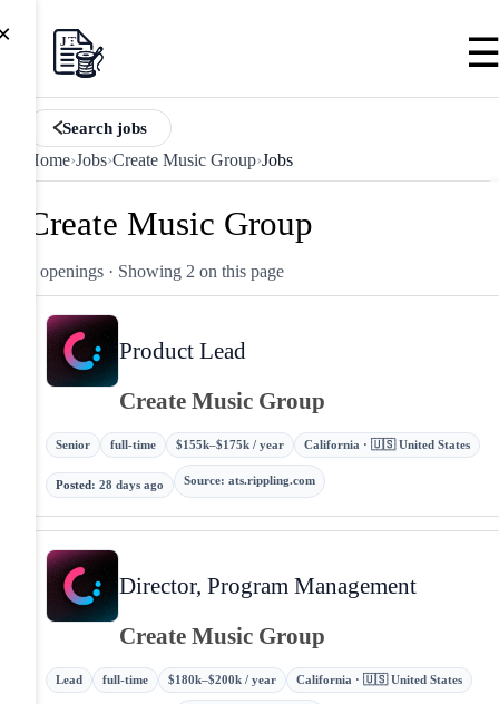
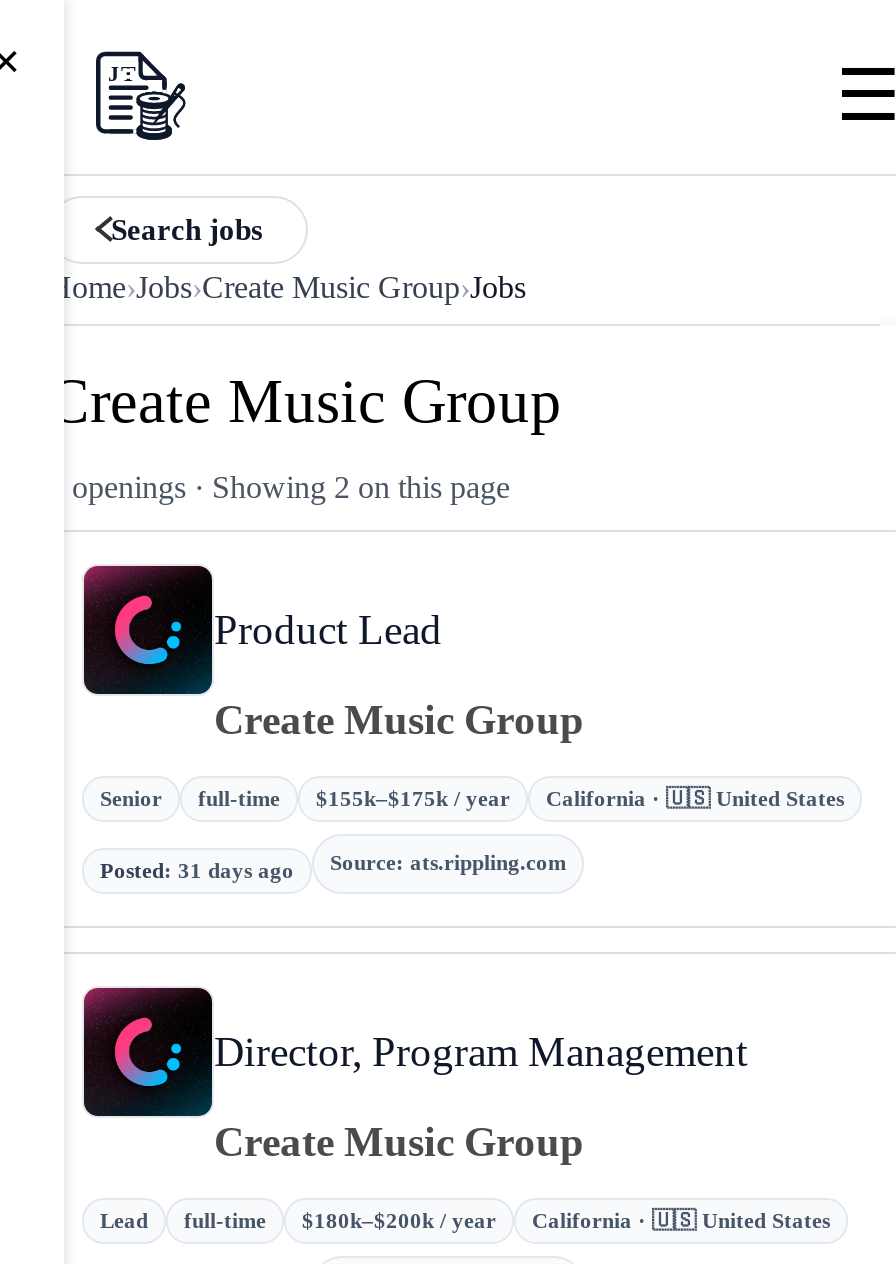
[56,478,164,491] Posted: 28 days ago -> [100,858,294,882] Posted: 31 days ago

